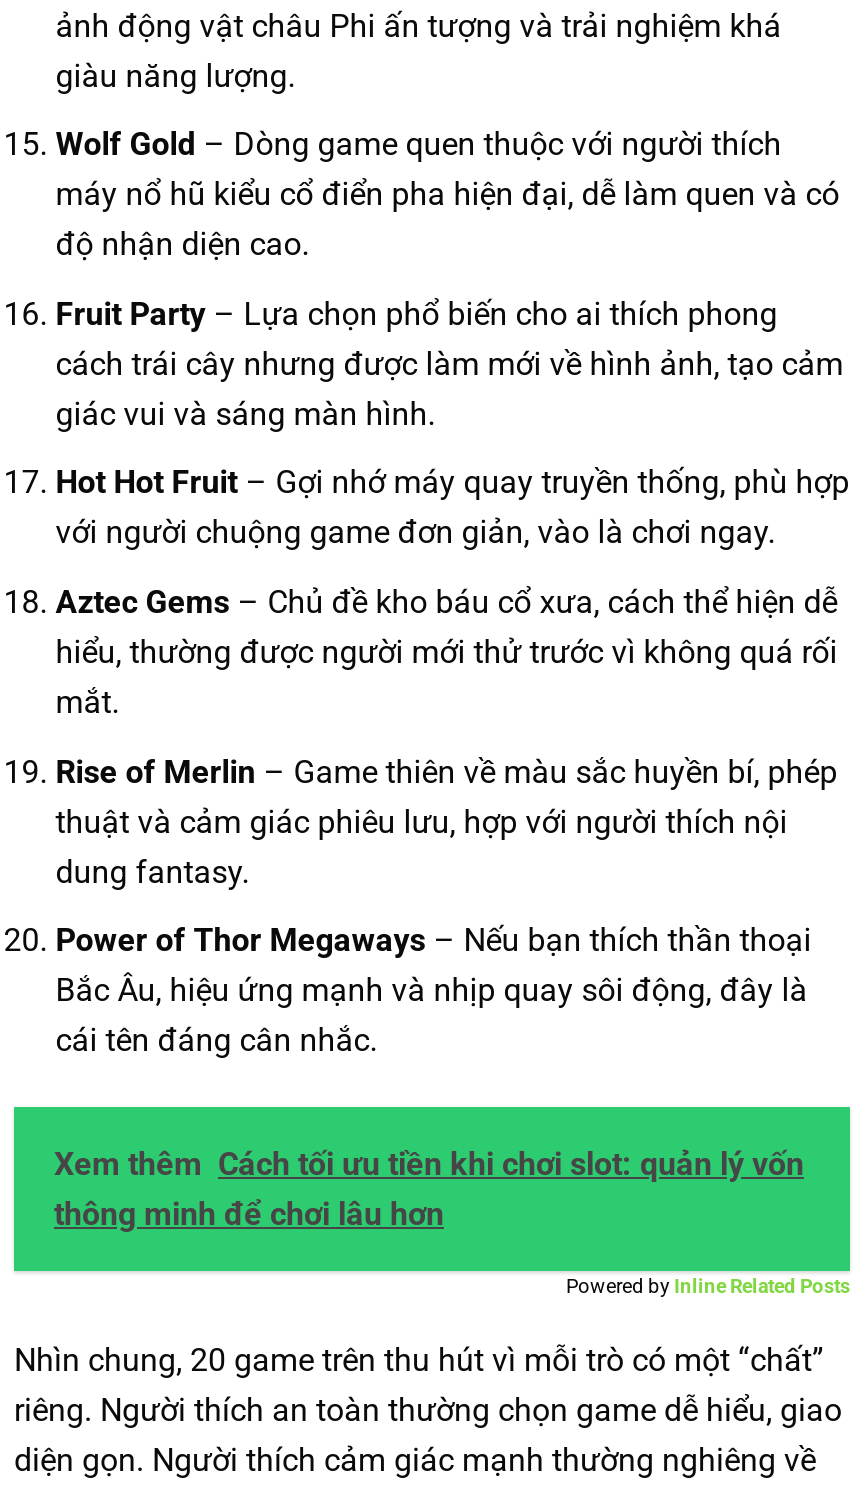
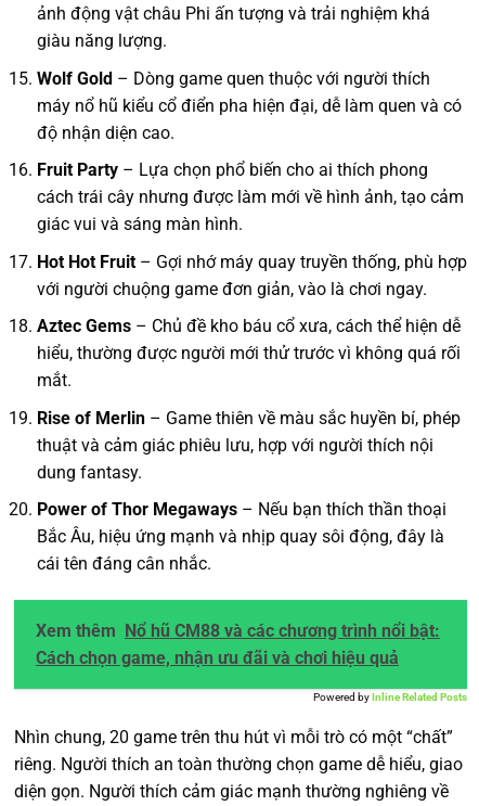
[54,1145,804,1233] Xem thêm Cách tối ưu tiền khi chơi slot: quản lý vốn | thông minh để chơi lâu hơn -> [36,621,440,669] Xem thêm Nổ hũ CM88 và các chương trình nổi bật: | Cách chọn game, nhận ưu đãi và chơi hiệu quả

